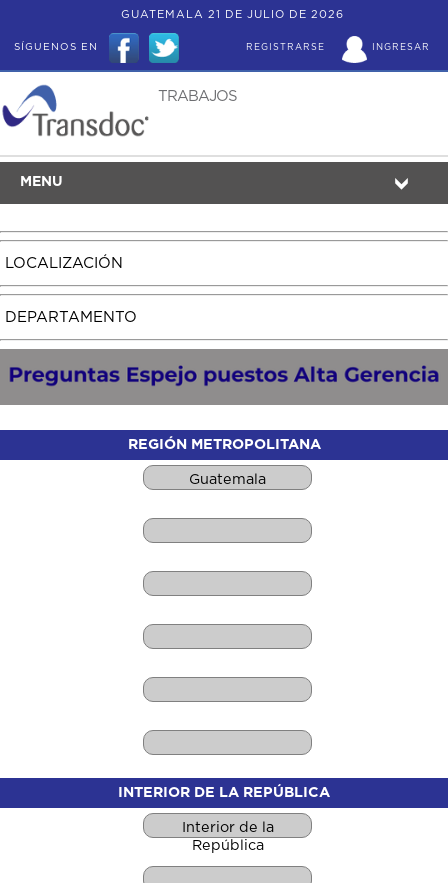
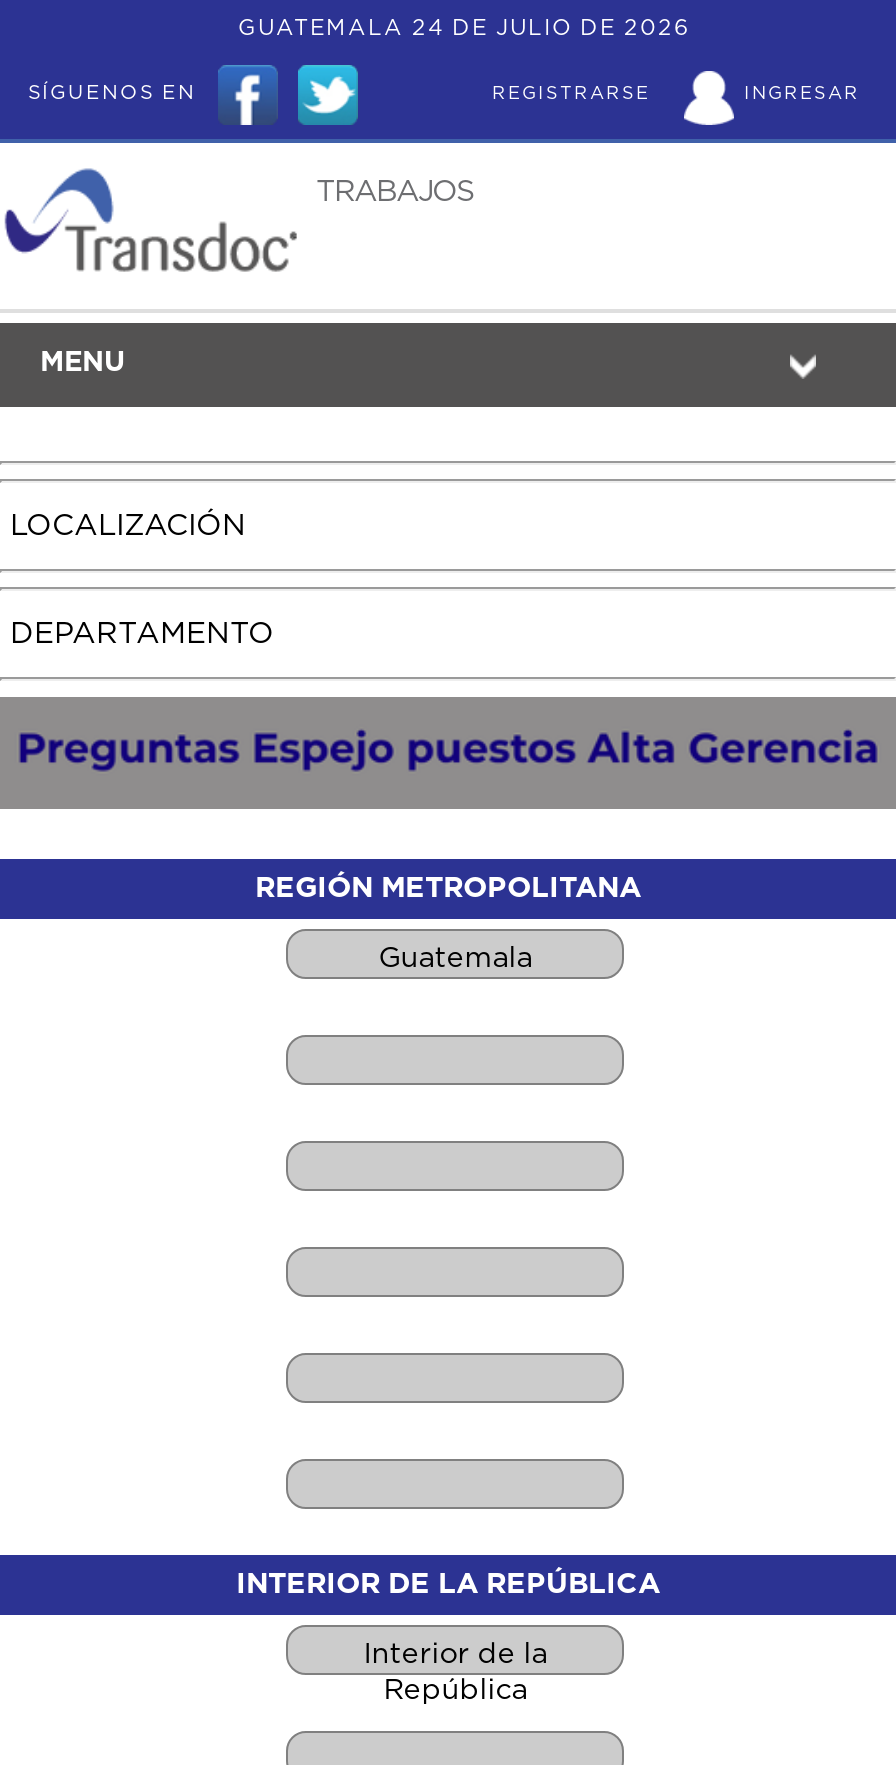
[120,9,343,20] GUATEMALA 21 DE JULIO DE 2026 -> [238,17,690,39] GUATEMALA 24 DE JULIO DE 2026

